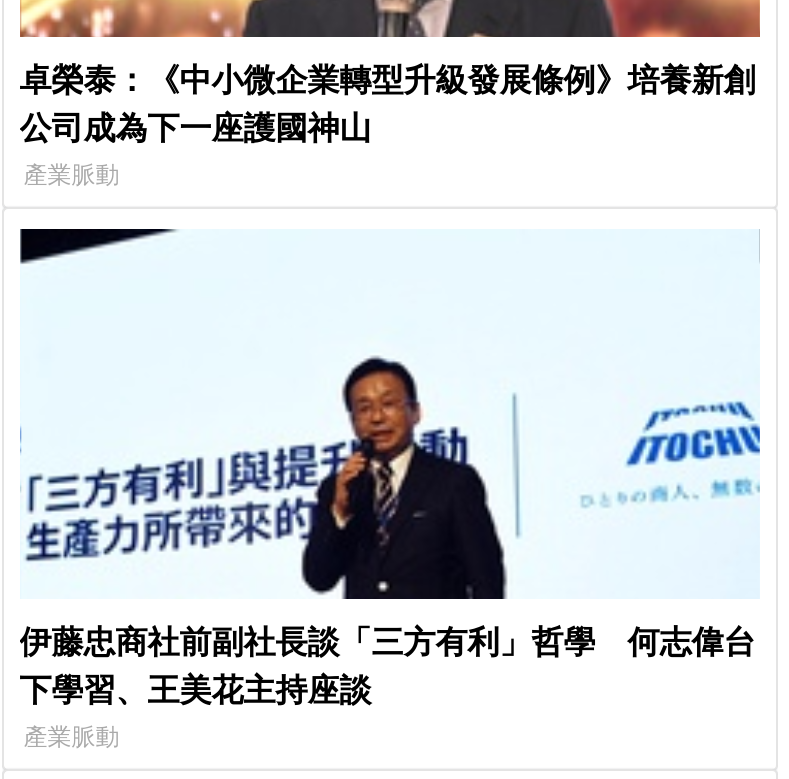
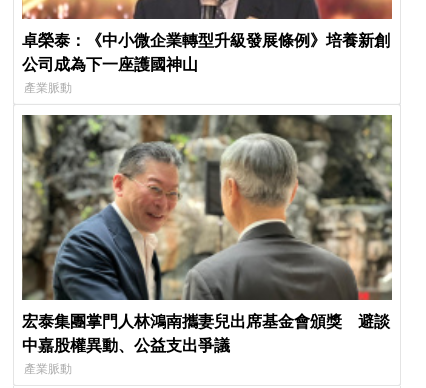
[20,226,762,708] [image] | 伊藤忠商社前副社長談「三方有利」哲學 何志偉台 | 下學習、王美花主持座談 -> [21,114,393,354] [image] | 宏泰集團掌門人林鴻南攜妻兒出席基金會頒獎 避談 | 中嘉股權異動、公益支出爭議

